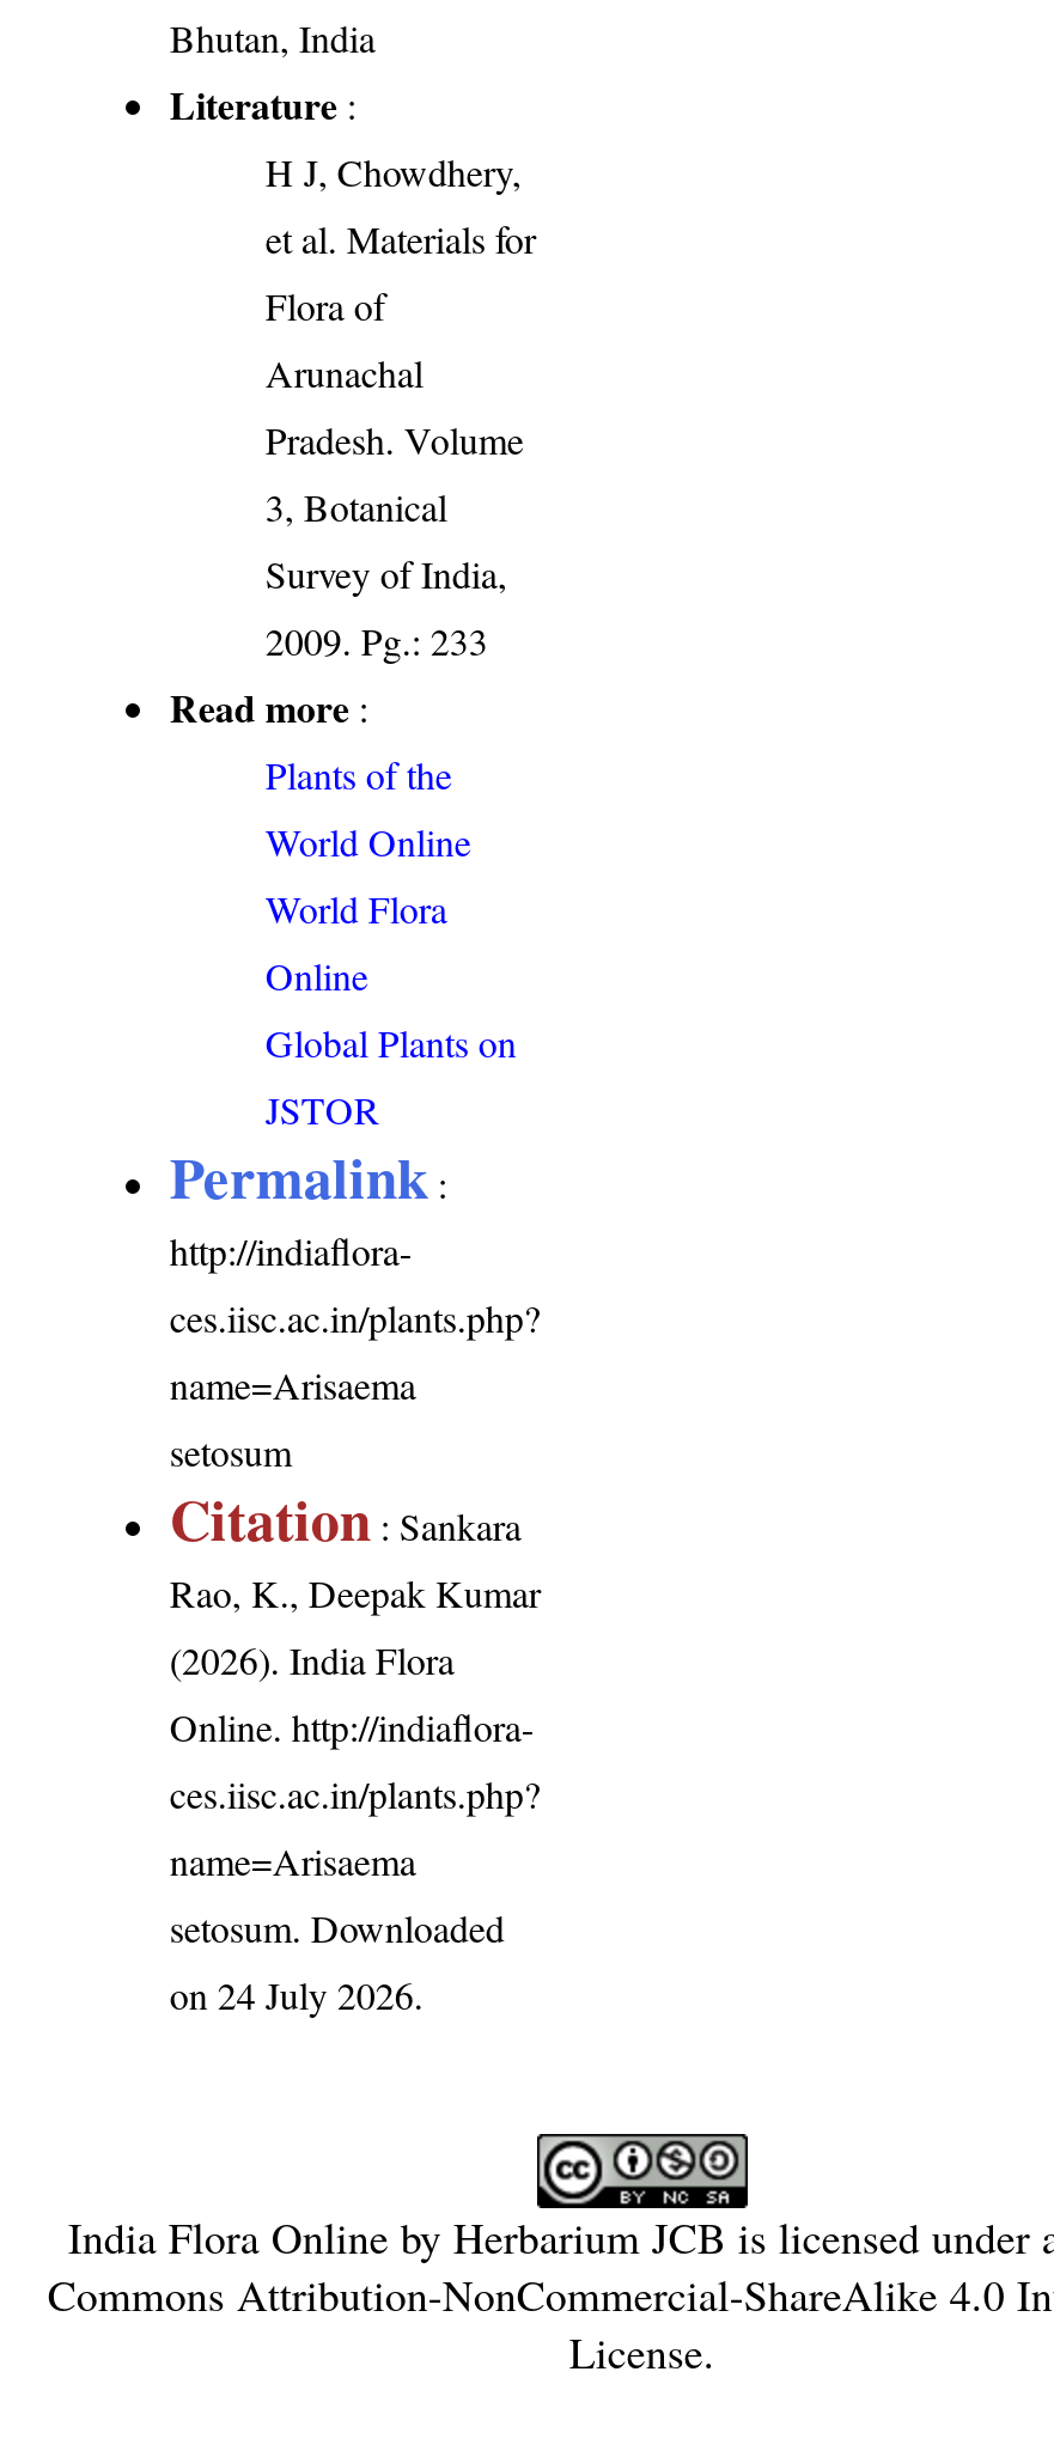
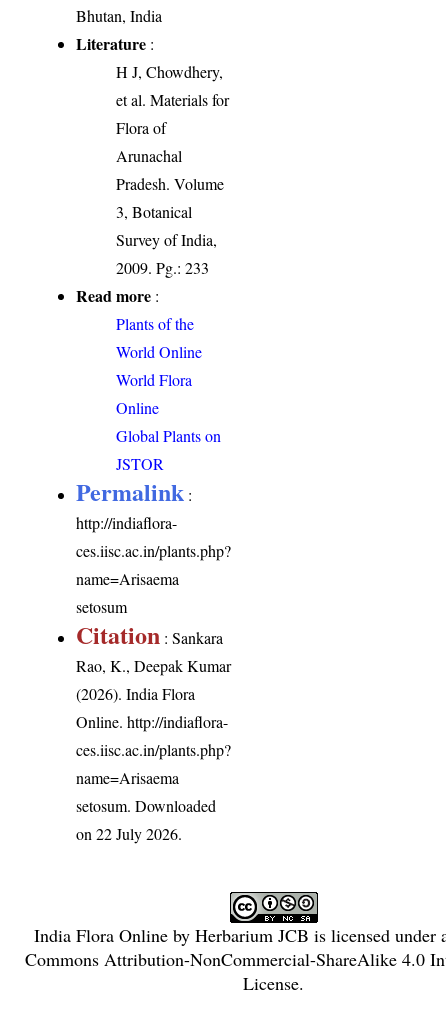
[170,1969,423,2019] on 24 July 2026. -> [76,823,182,844] on 22 July 2026.

